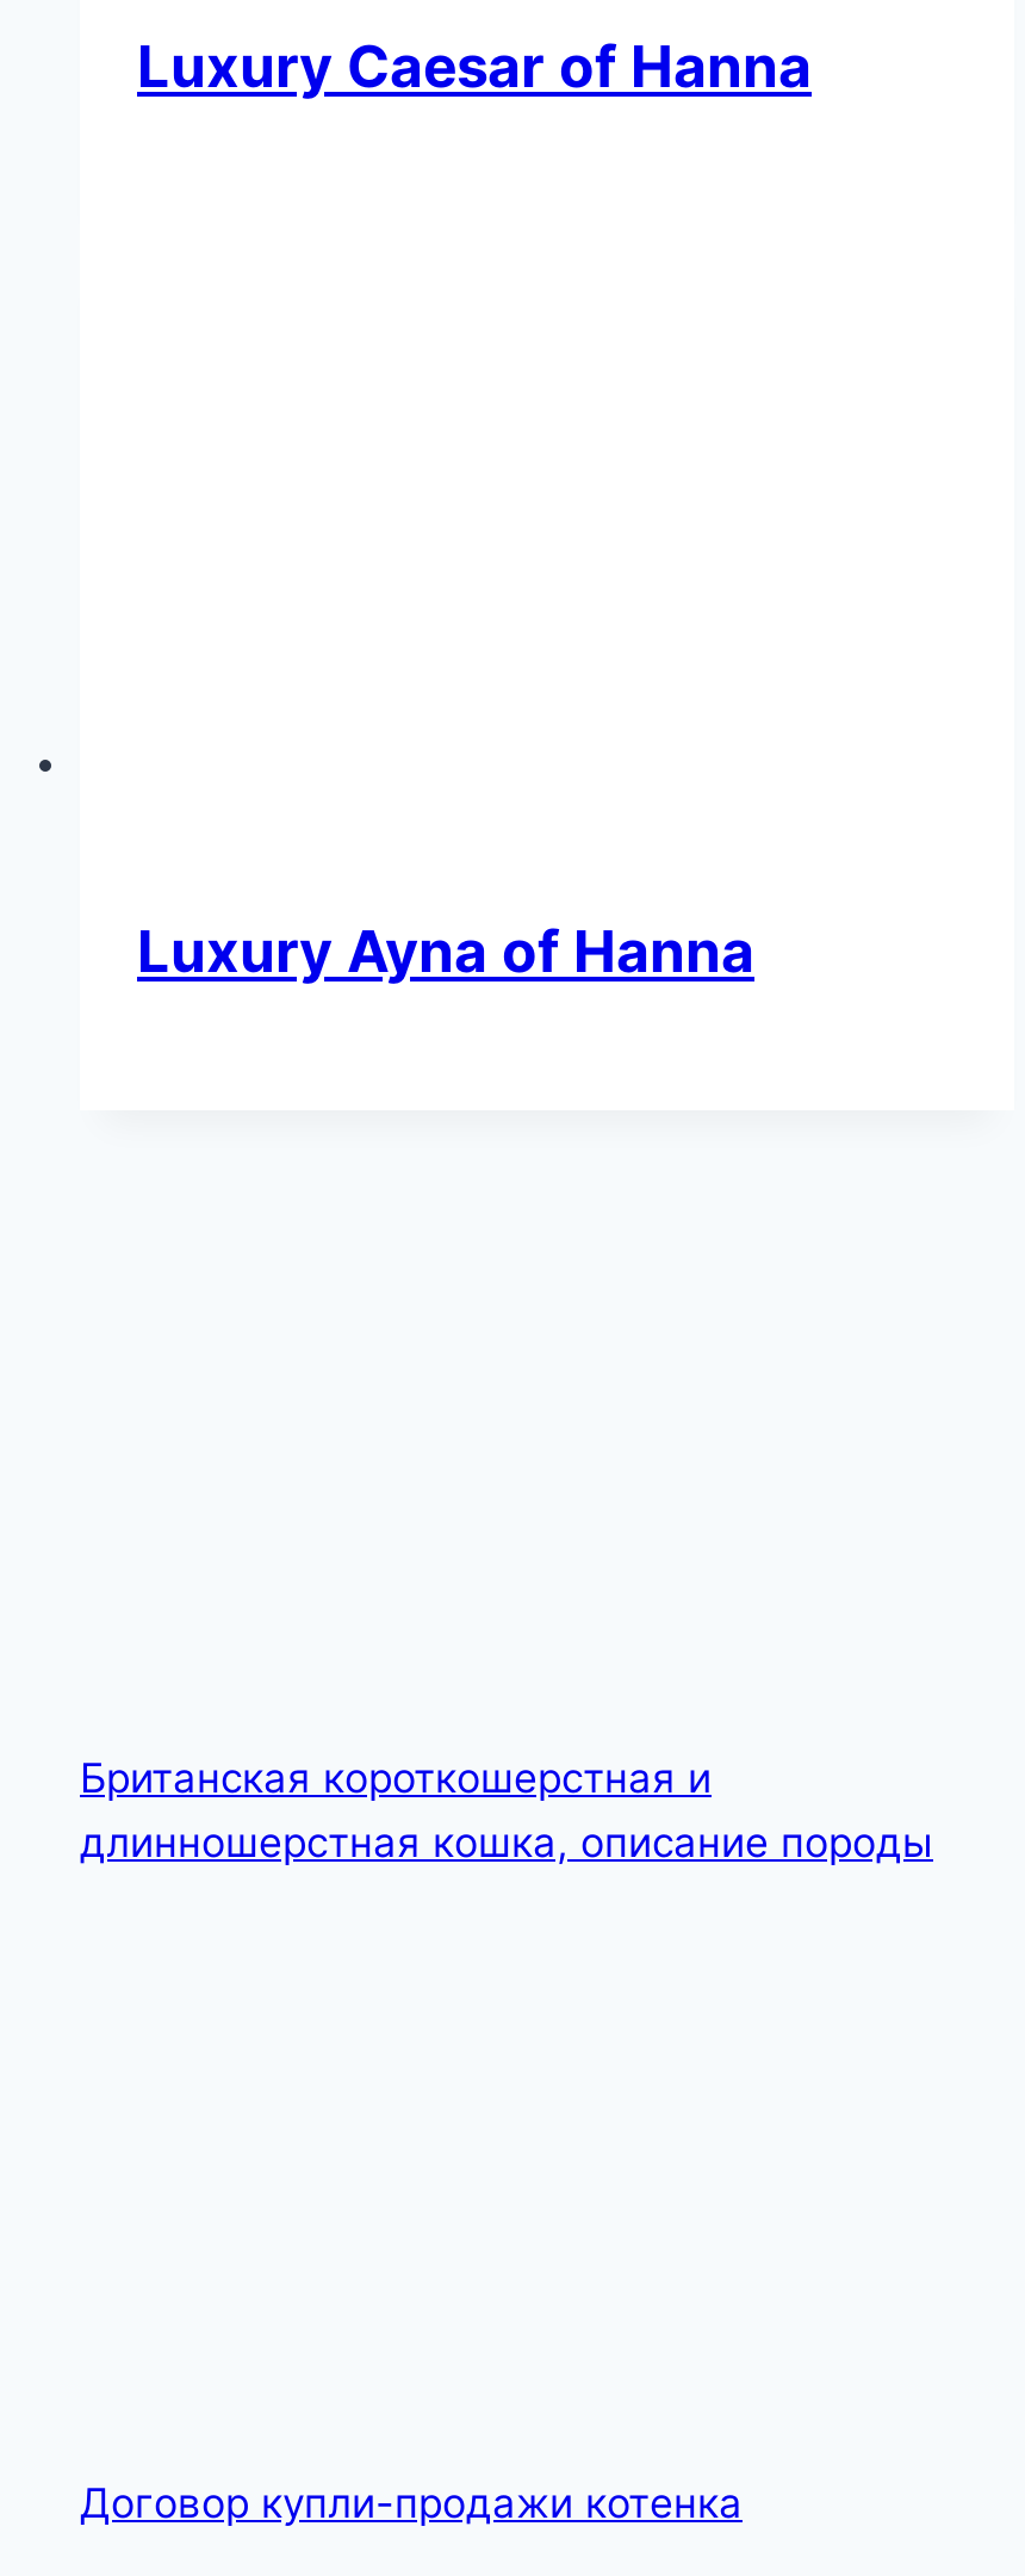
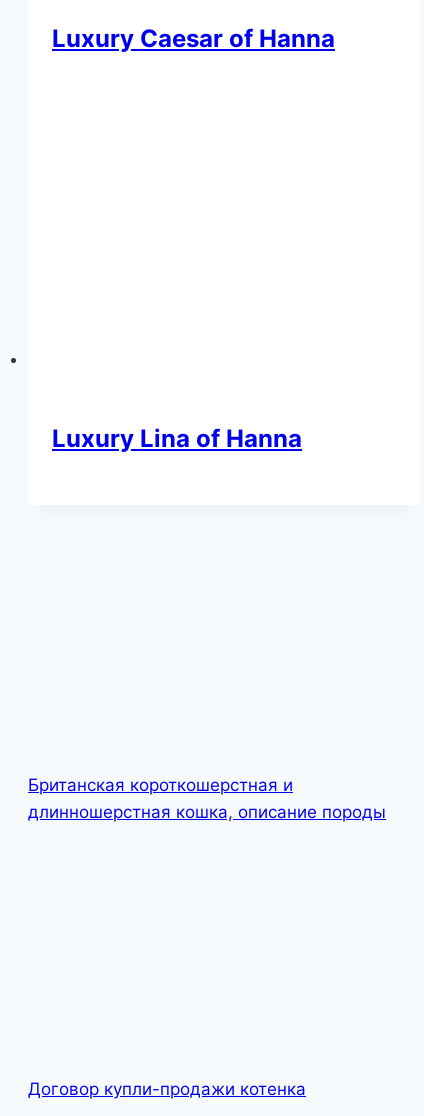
[137,917,754,986] Luxury Ayna of Hanna -> [52,424,302,453] Luxury Lina of Hanna

